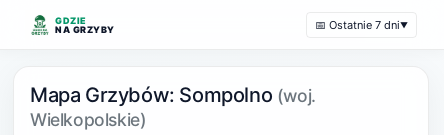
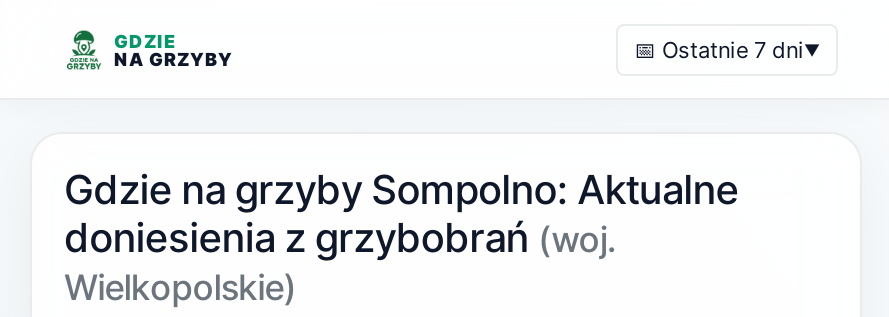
[30,83,316,107] Mapa Grzybów: Sompolno (woj. -> [64,166,739,262] Gdzie na grzyby Sompolno: Aktualne | doniesienia z grzybobrań (woj.

